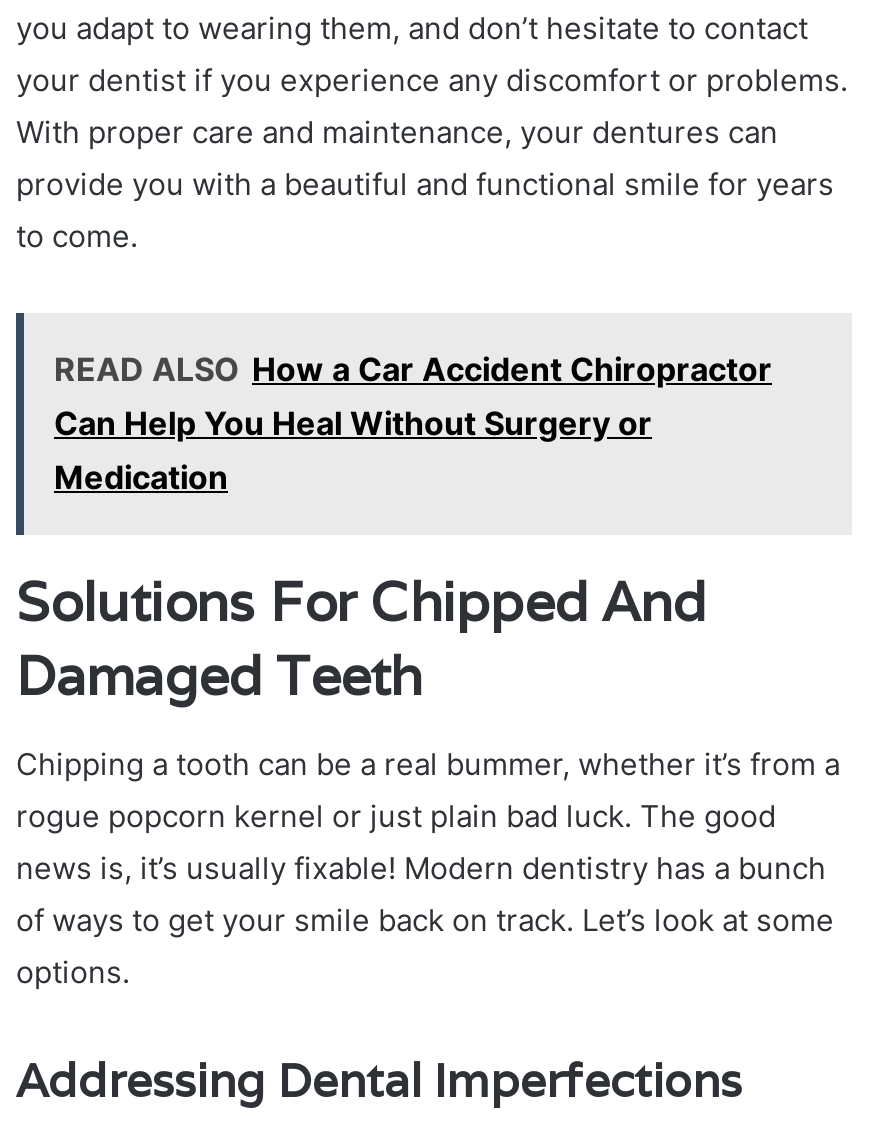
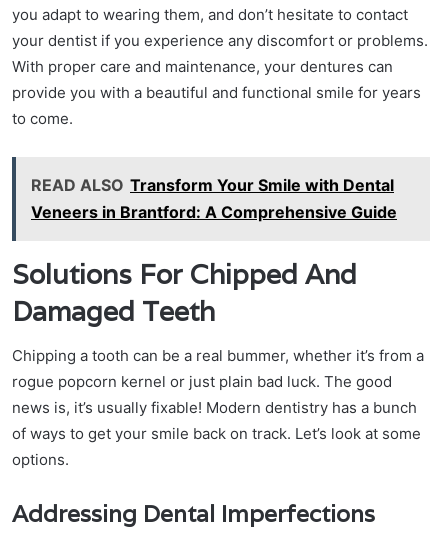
[54,349,772,497] READ ALSO How a Car Accident Chiropractor | Can Help You Heal Without Surgery or | Medication -> [31,175,397,222] READ ALSO Transform Your Smile with Dental | Veneers in Brantford: A Comprehensive Guide

